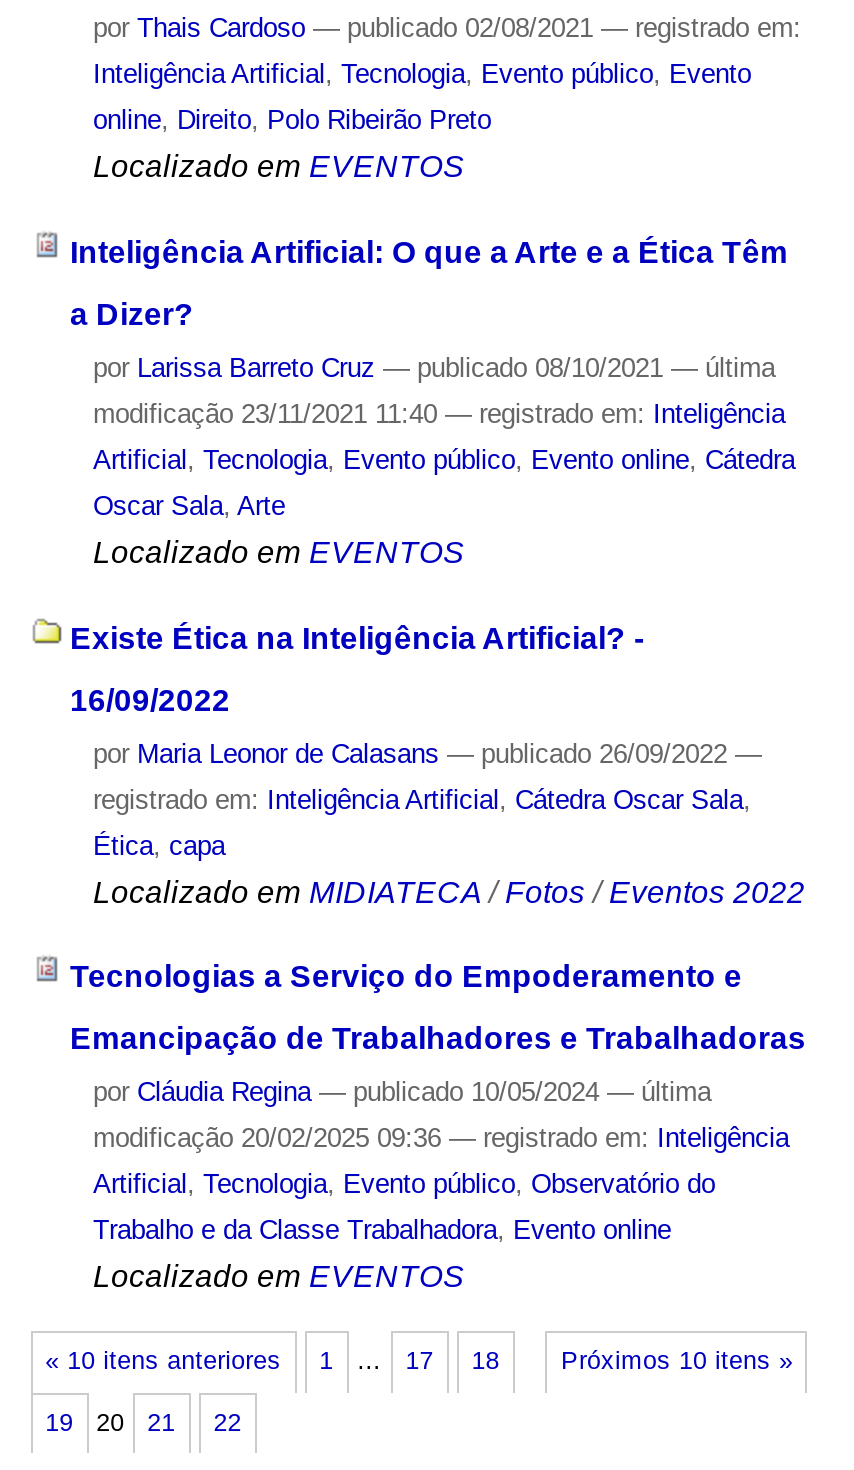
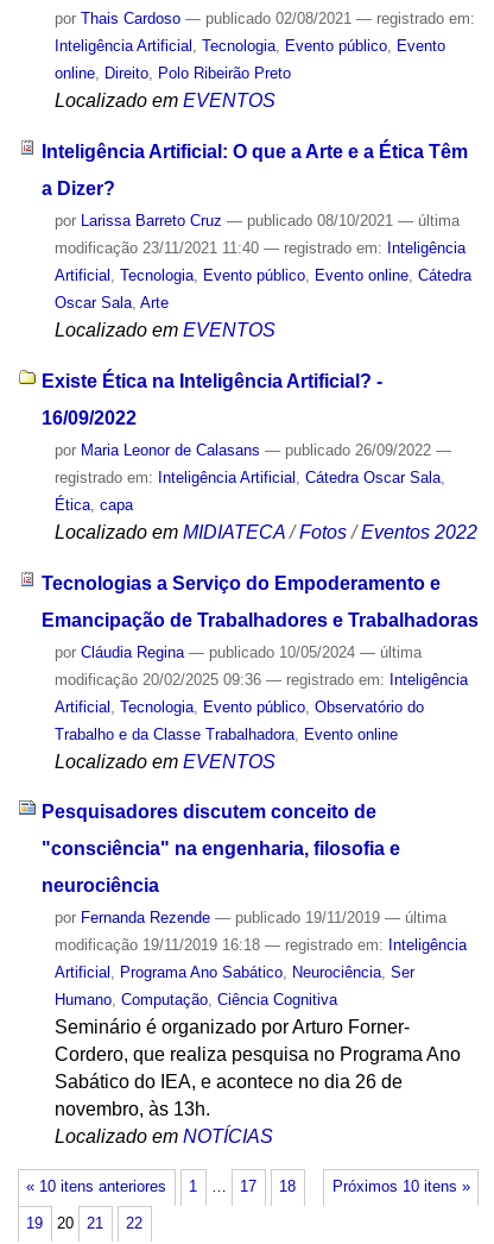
none -> [41,802,467,1147] Pesquisadores discutem conceito de | "consciência" na engenharia, filosofia e | neurociência | por Fernanda Rezende — publicado 19/11/2019 — última | modificação 19/11/2019 16:18 — registrado em: Inteligência | Artificial, Programa Ano Sabático, Neurociência, Ser | Humano, Computação, Ciência Cognitiva | Seminário é organizado por Arturo Forner- | Cordero, que realiza pesquisa no Programa Ano | Sabático do IEA, e acontece no dia 26 de | novembro, às 13h. | Localizado em NOTÍCIAS

